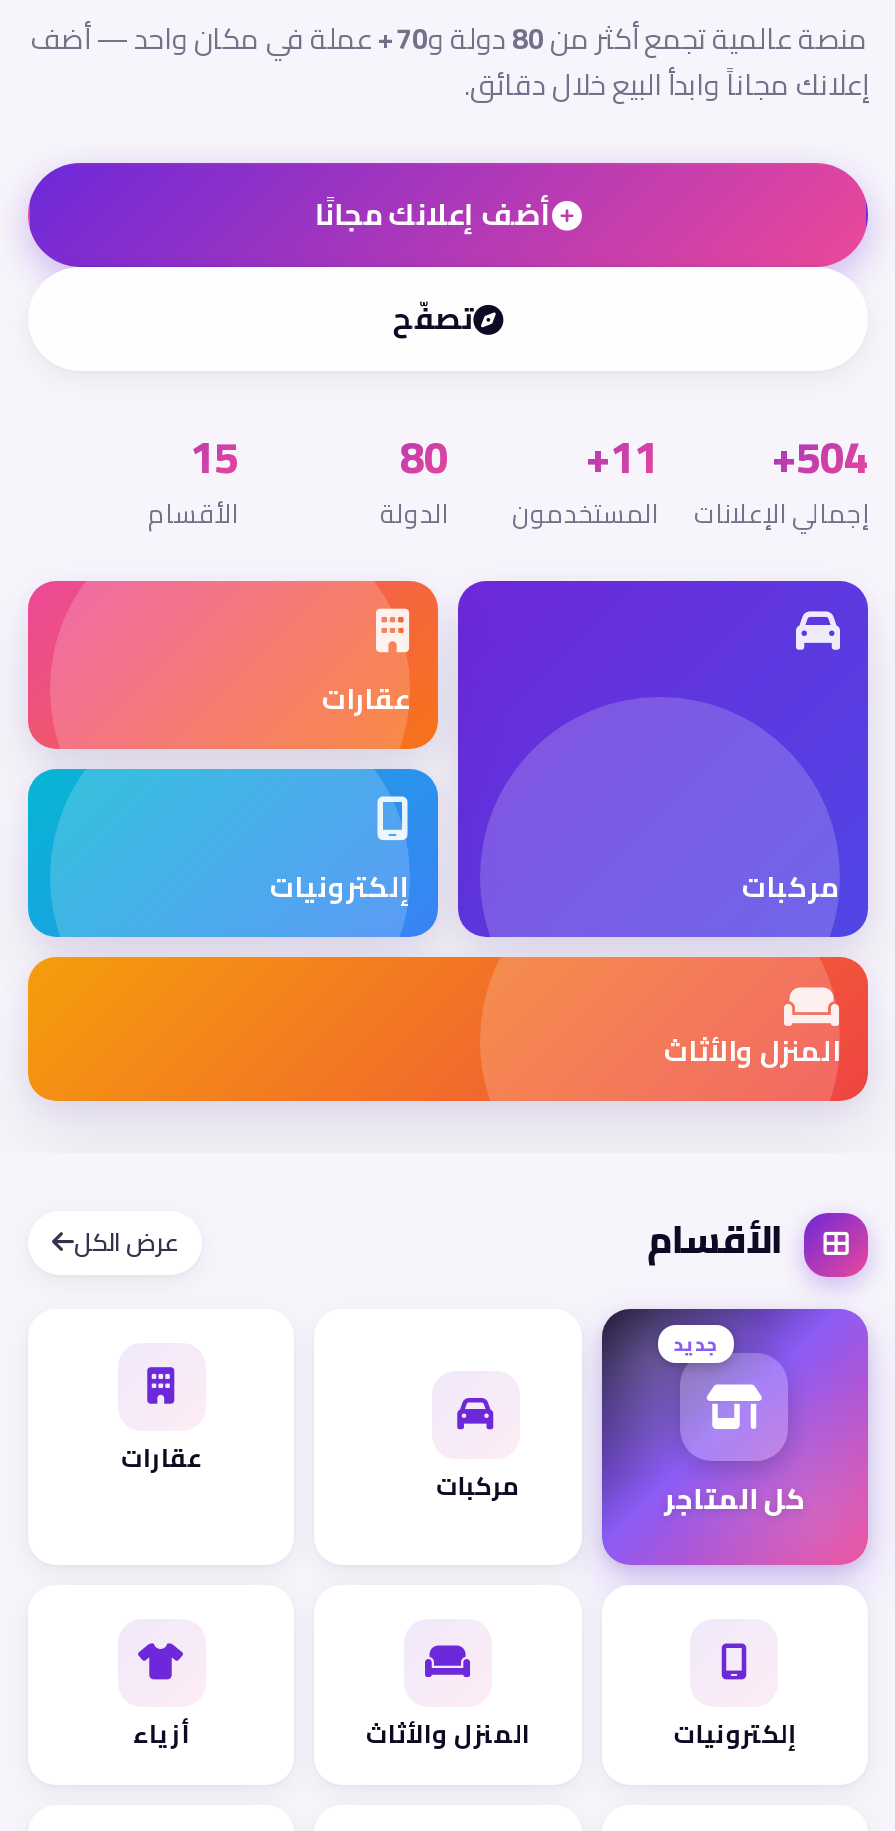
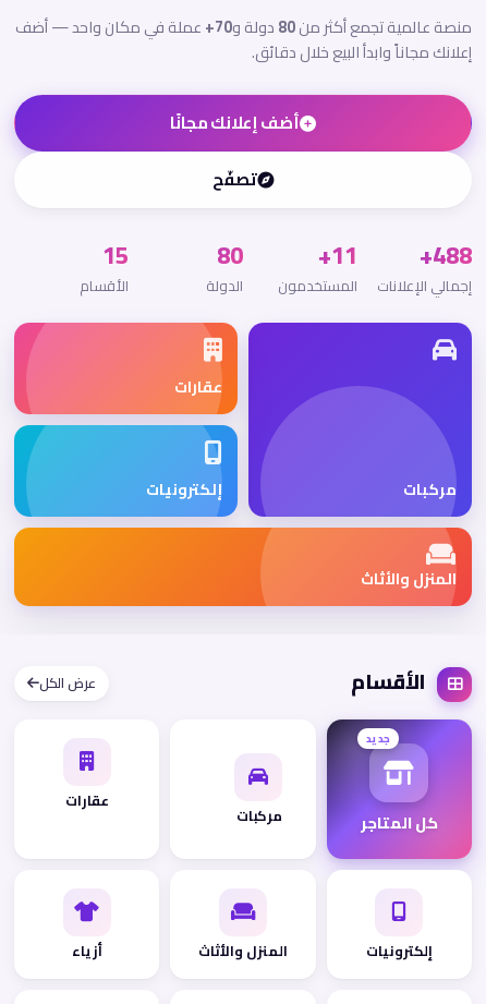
[796,415,868,499] 504+ -> [433,232,472,278] 488+

